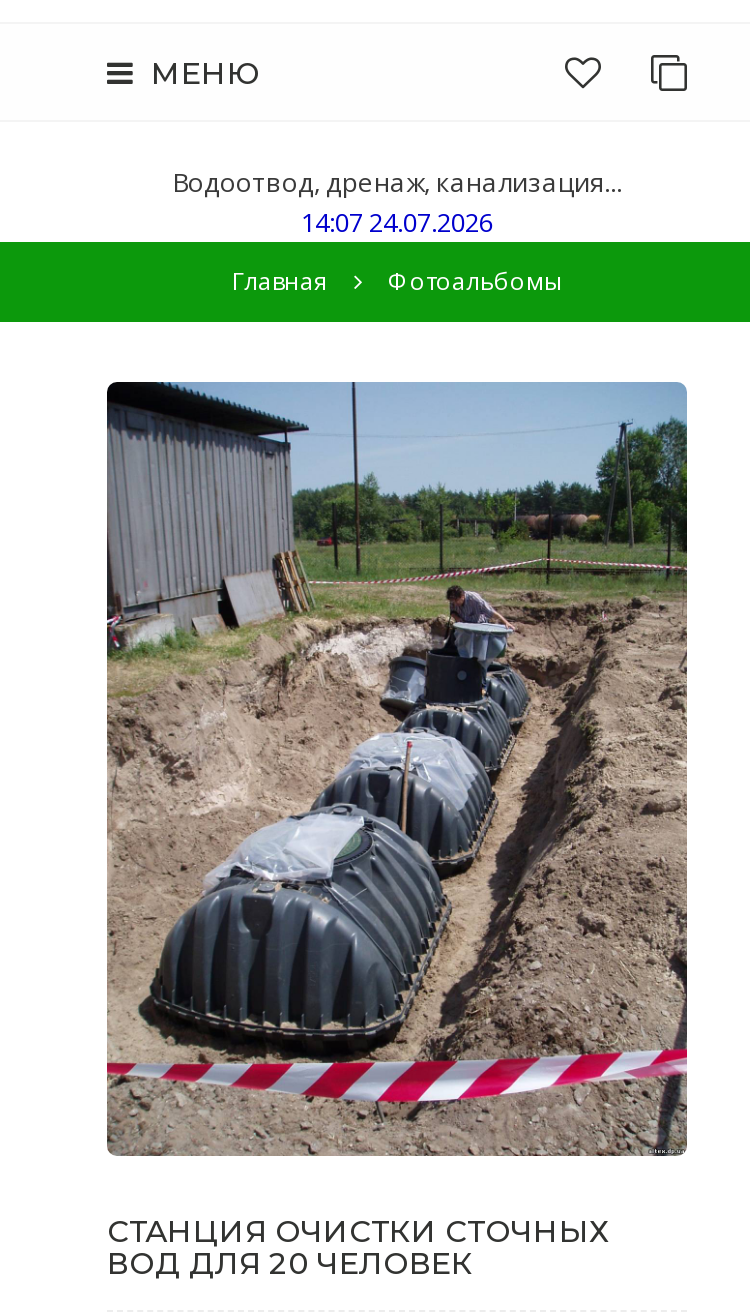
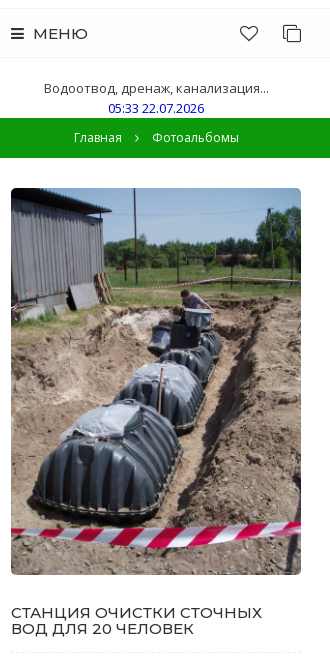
[301,204,493,240] 14:07 24.07.2026 -> [108,99,204,117] 05:33 22.07.2026

